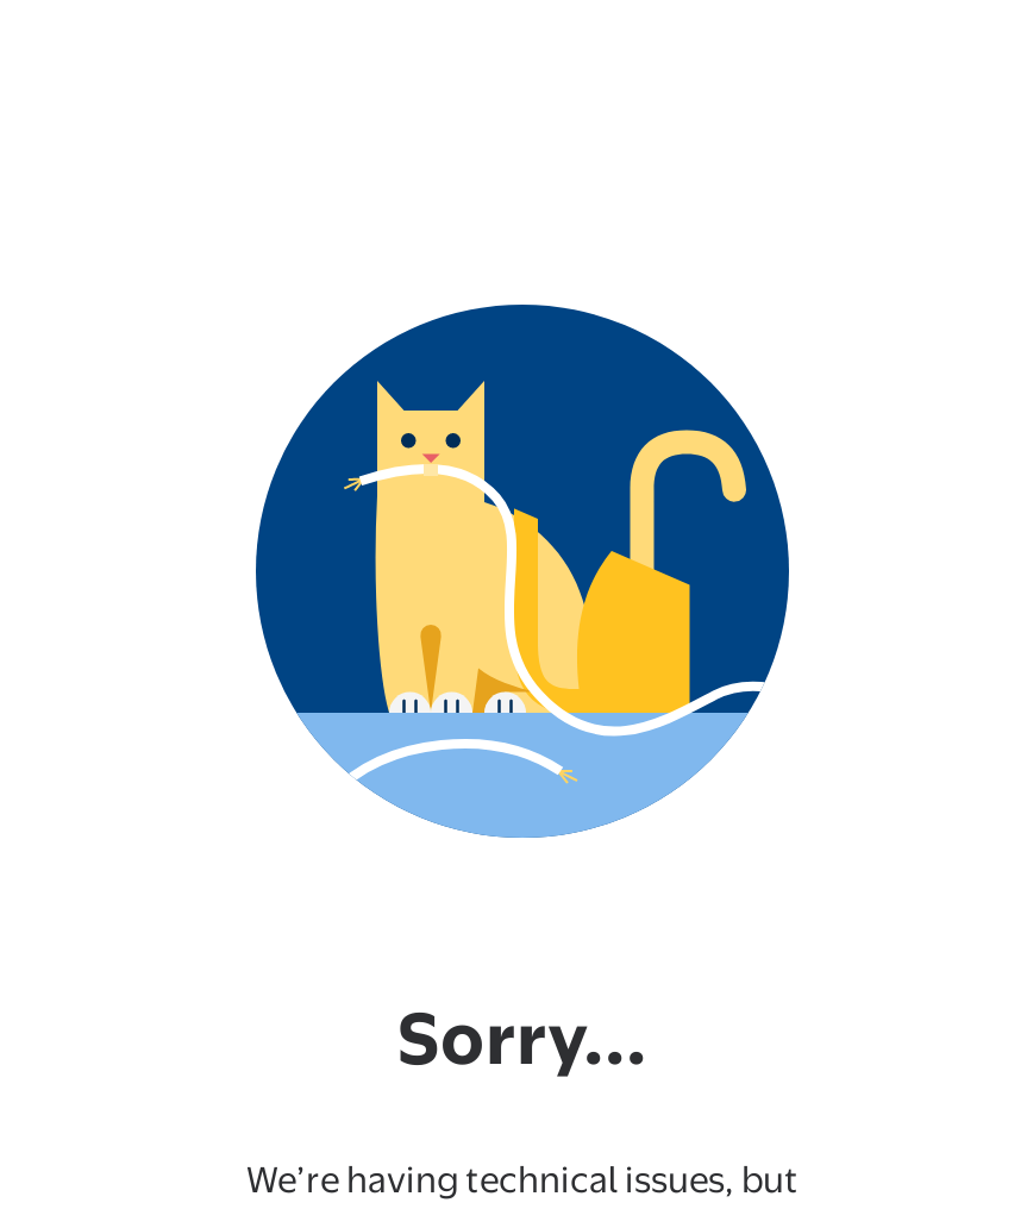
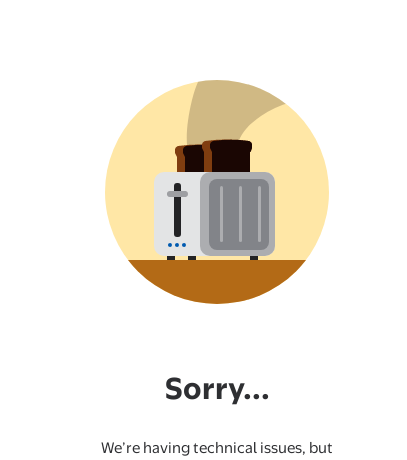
[253,302,791,840] [image] -> [105,79,329,305] [image]

